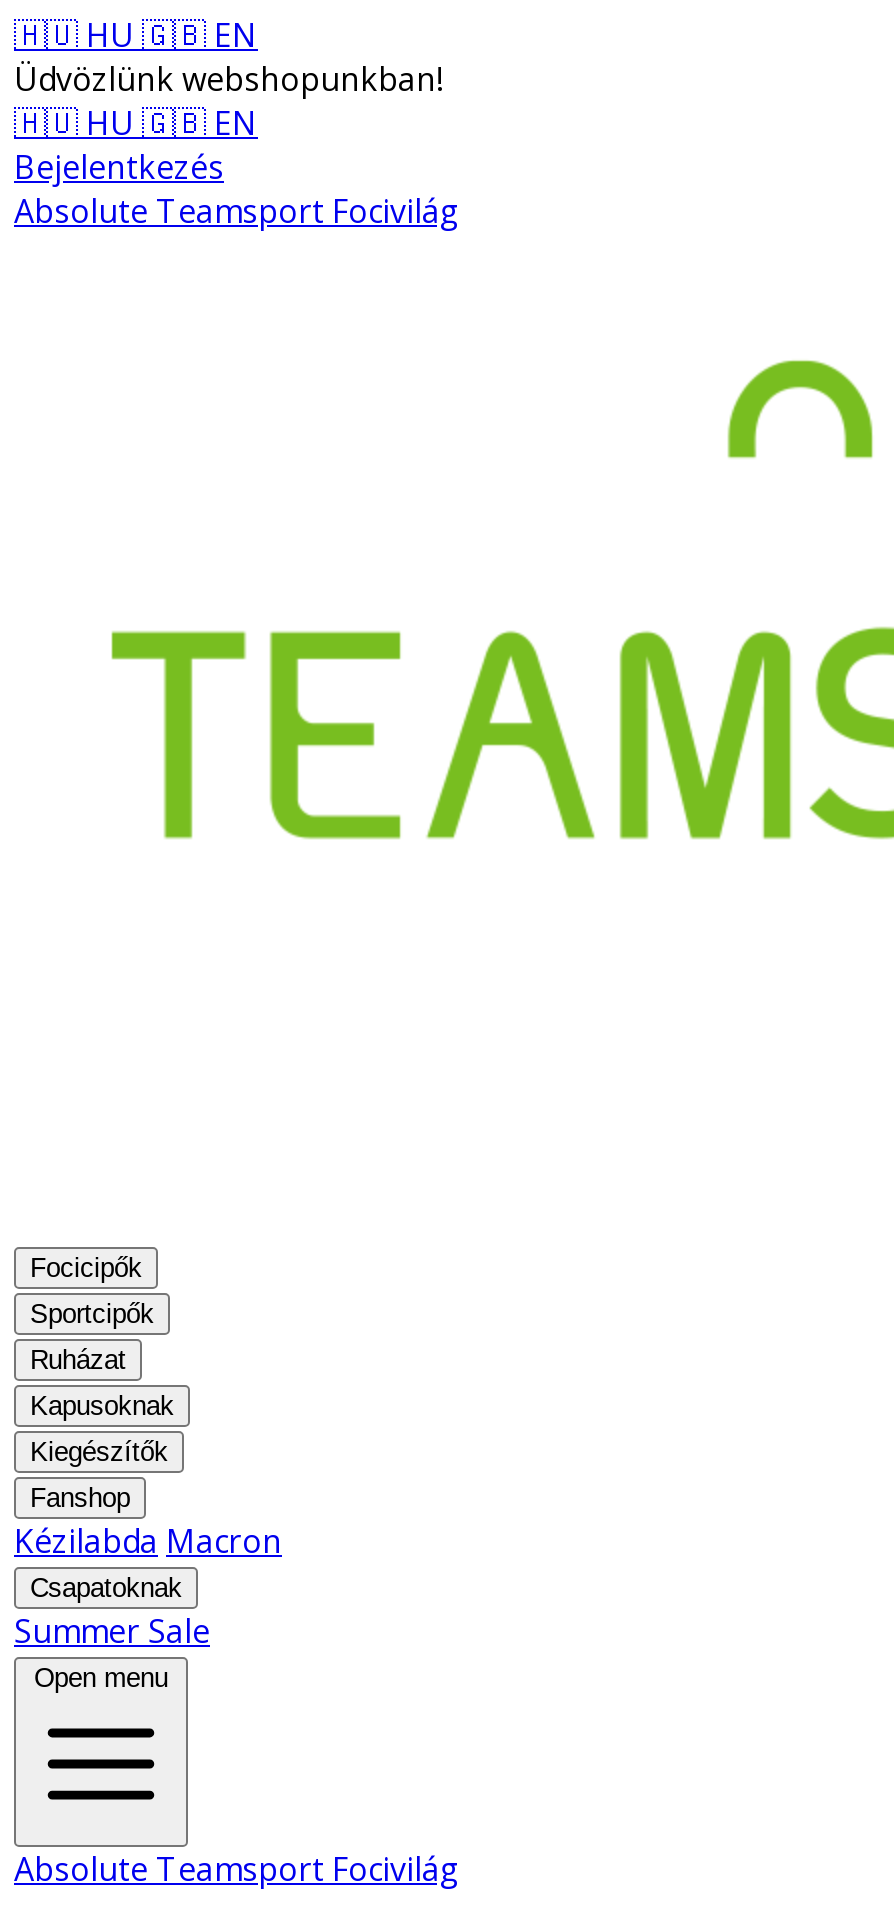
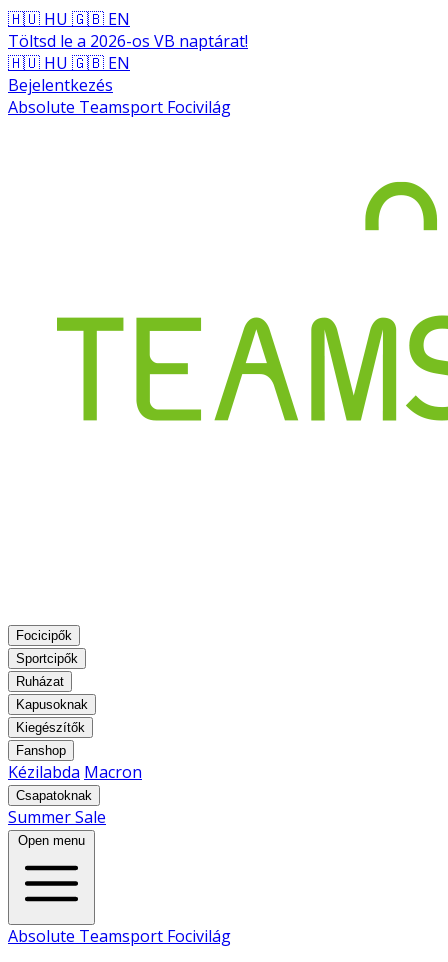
[14,57,442,101] Üdvözlünk webshopunkban! -> [8,30,248,52] Töltsd le a 2026-os VB naptárat!

